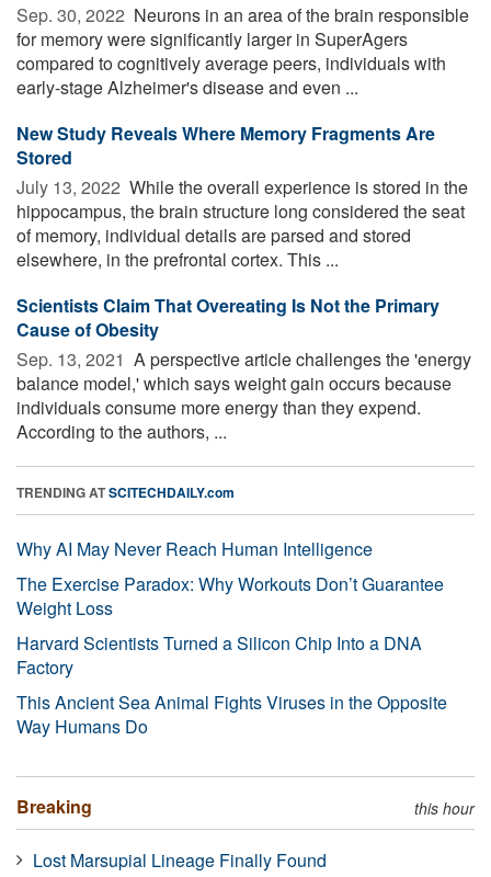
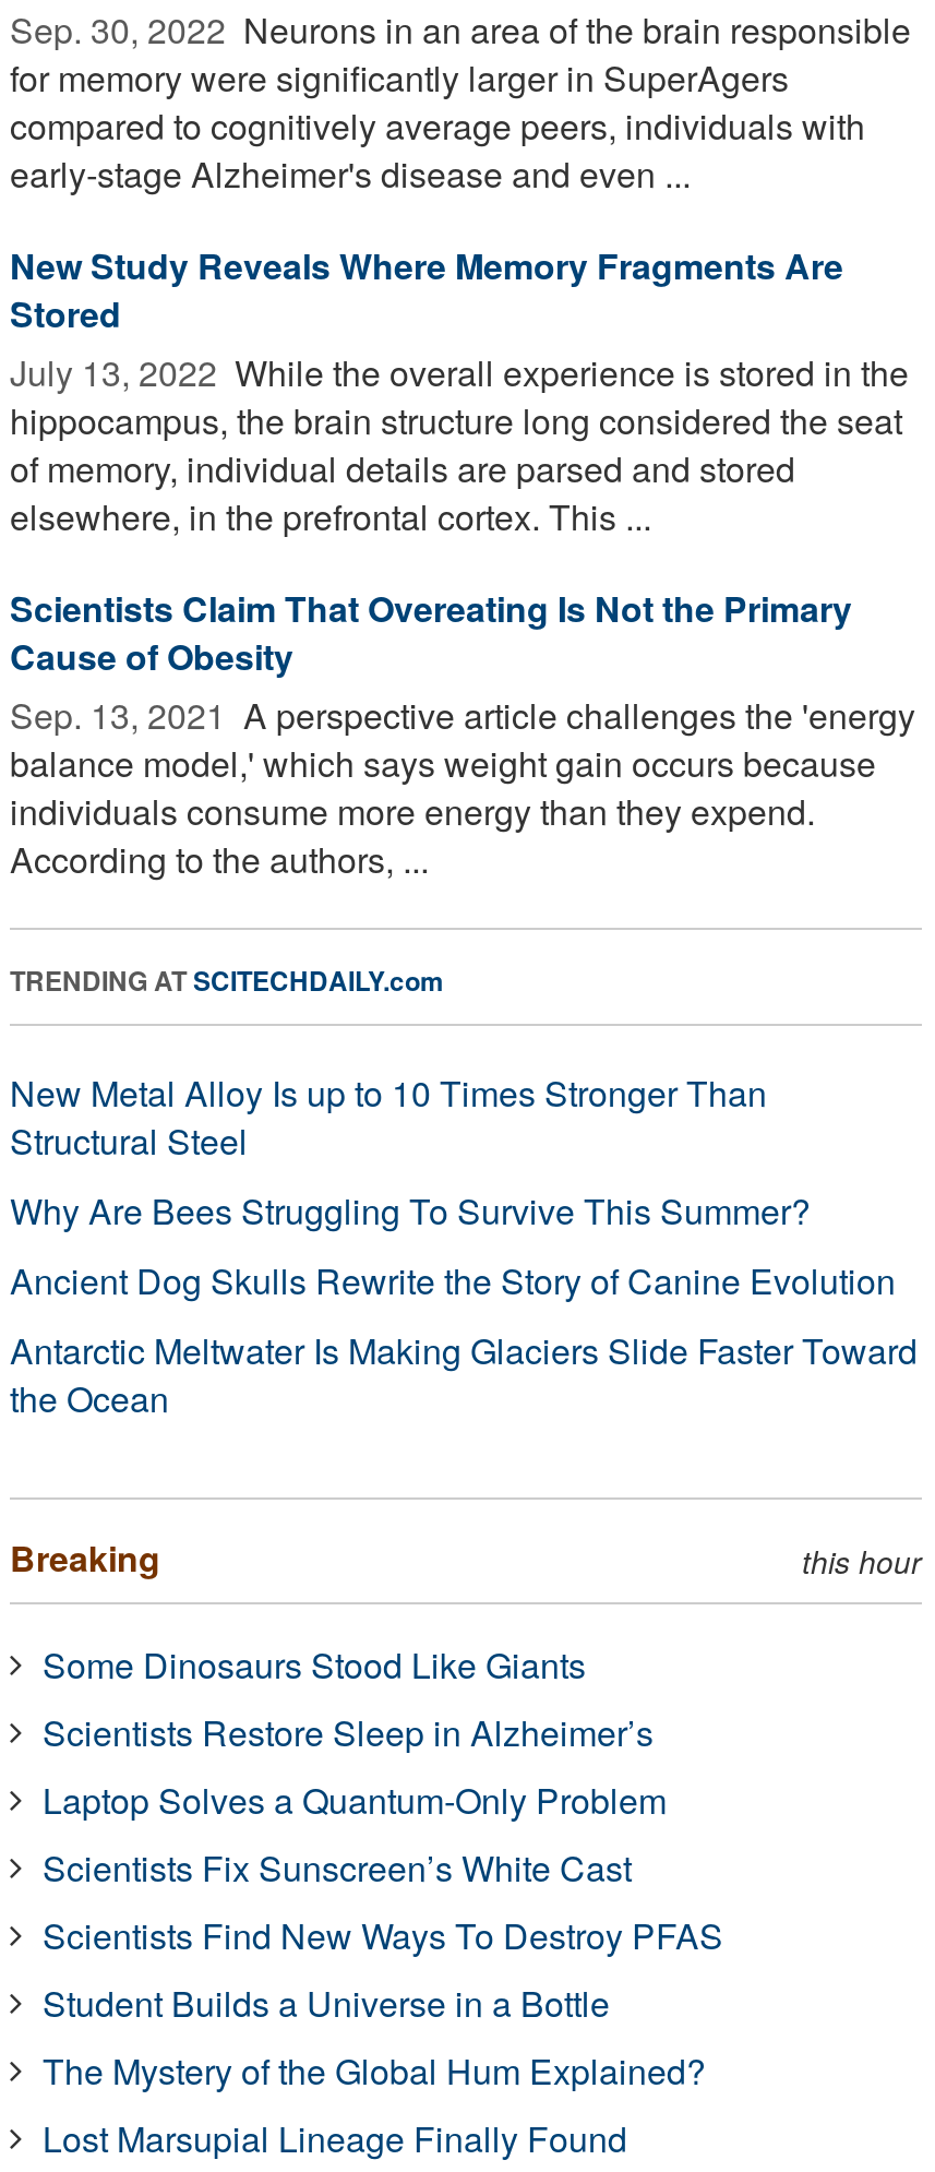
[16,536,447,739] Why AI May Never Reach Human Intelligence | The Exercise Paradox: Why Workouts Don’t Guarantee | Weight Loss | Harvard Scientists Turned a Silicon Chip Into a DNA | Factory | This Ancient Sea Animal Fights Viruses in the Opposite | Way Humans Do -> [10,1067,918,1423] New Metal Alloy Is up to 10 Times Stronger Than | Structural Steel | Why Are Bees Struggling To Survive This Summer? | Ancient Dog Skulls Rewrite the Story of Canine Evolution | Antarctic Meltwater Is Making Glaciers Slide Faster Toward | the Ocean
moved [16,793,475,819] -> [10,1532,922,1582]: Breaking | this hour
none -> [43,1639,723,2095] Some Dinosaurs Stood Like Giants | Scientists Restore Sleep in Alzheimer’s | Laptop Solves a Quantum-Only Problem | Scientists Fix Sunscreen’s White Cast | Scientists Find New Ways To Destroy PFAS | Student Builds a Universe in a Bottle | The Mystery of the Global Hum Explained?

